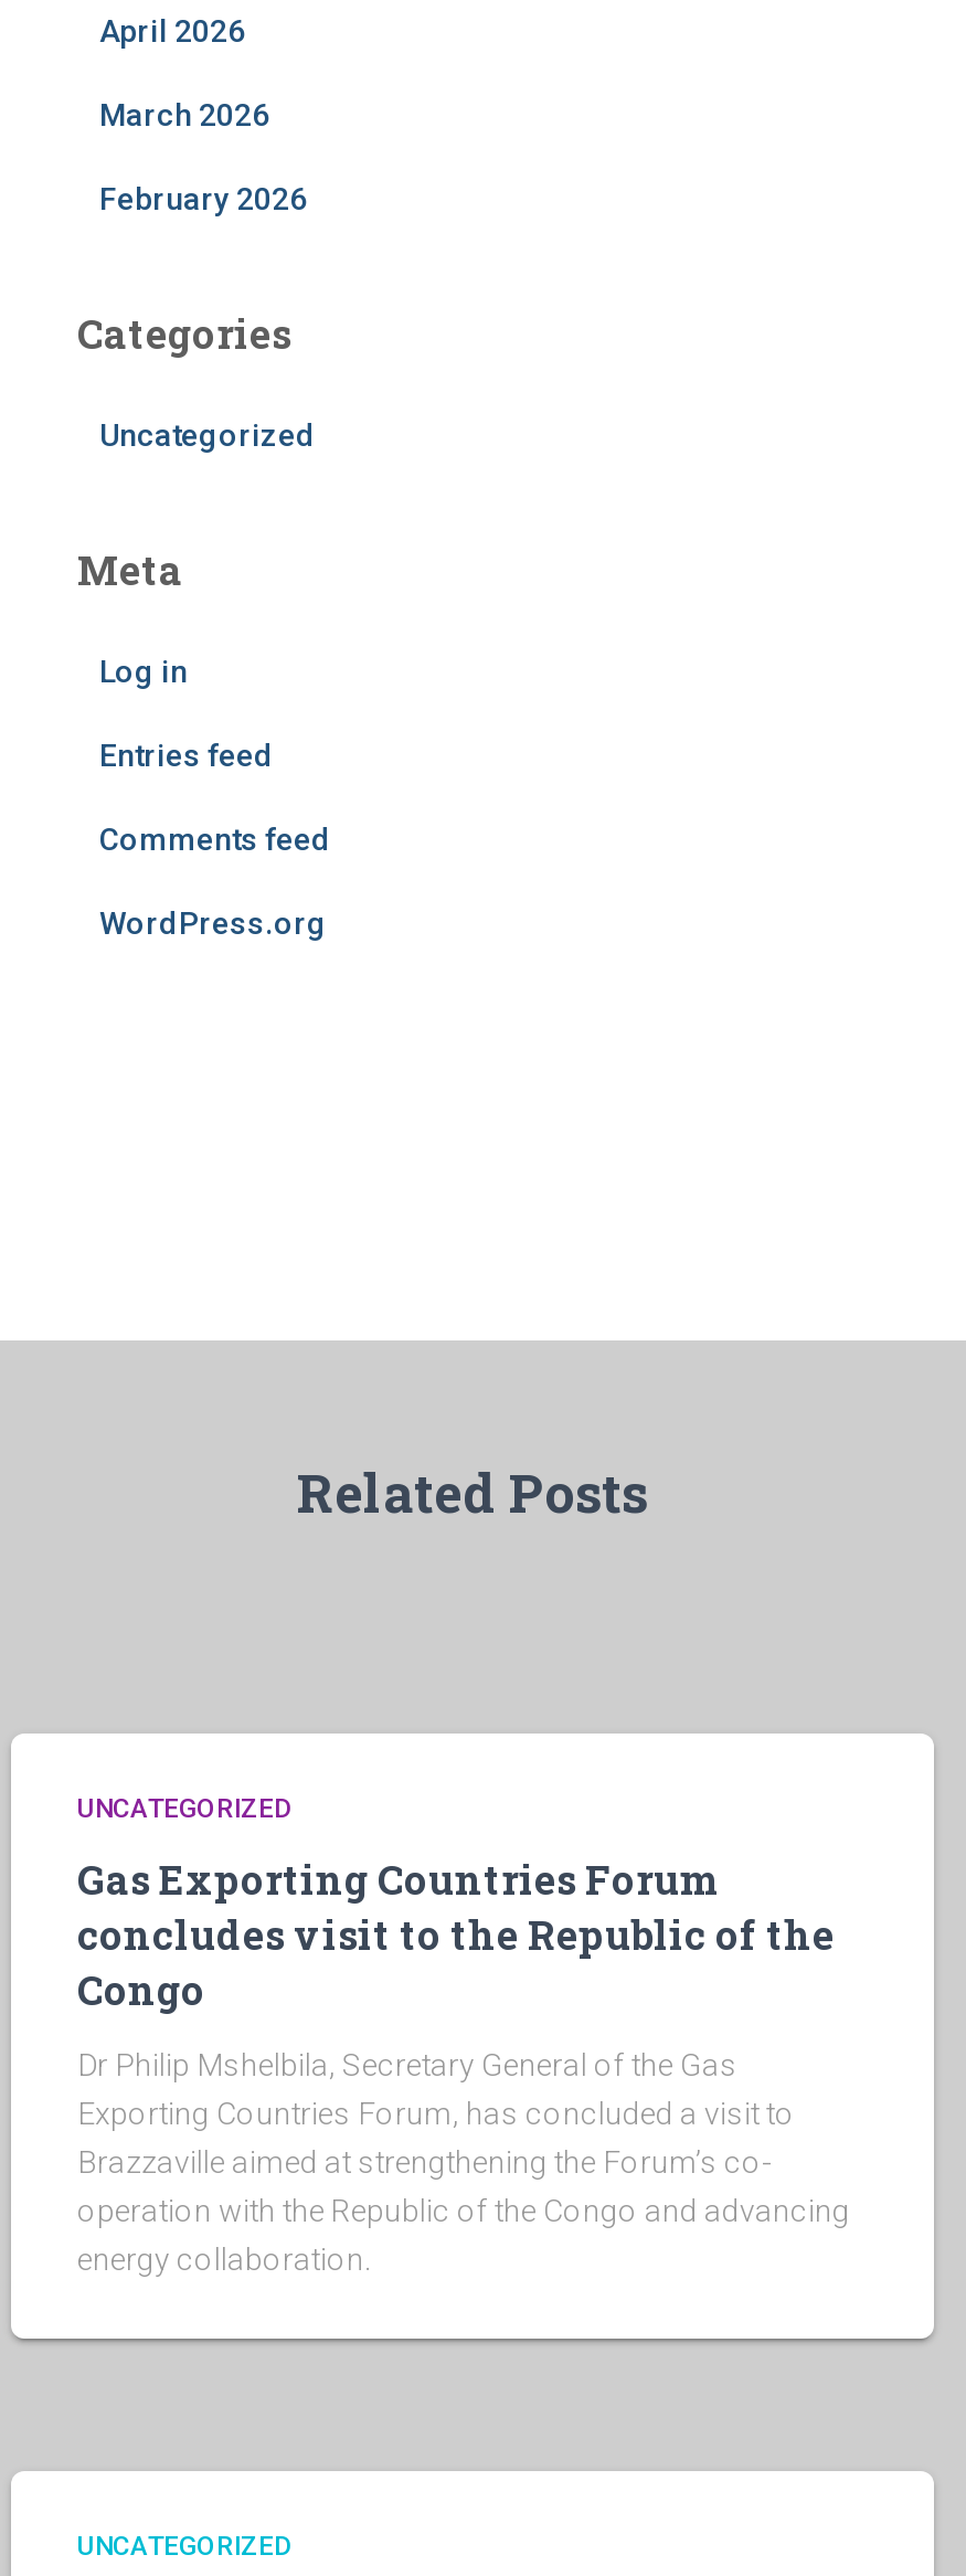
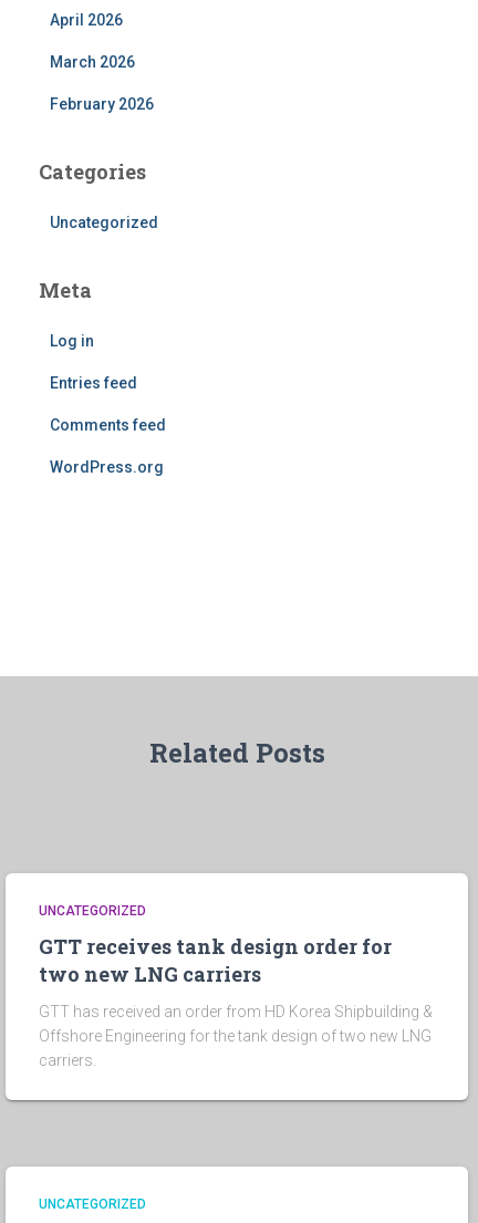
[77,1853,835,2016] Gas Exporting Countries Forum | concludes visit to the Republic of the | Congo -> [39,933,392,987] GTT receives tank design order for | two new LNG carriers
[77,2047,850,2277] Dr Philip Mshelbila, Secretary General of the Gas | Exporting Countries Forum, has concluded a visit to | Brazzaville aimed at strengthening the Forum’s co- | operation with the Republic of the Congo and advancing | energy collaboration. -> [39,1003,433,1069] GTT has received an order from HD Korea Shipbuilding & | Offshore Engineering for the tank design of two new LNG | carriers.

